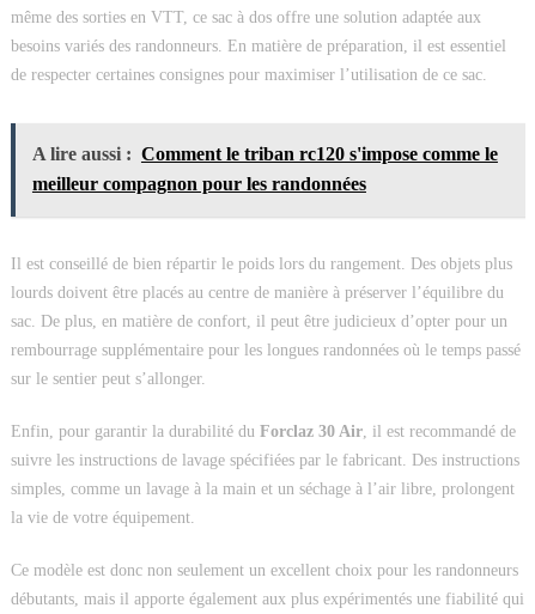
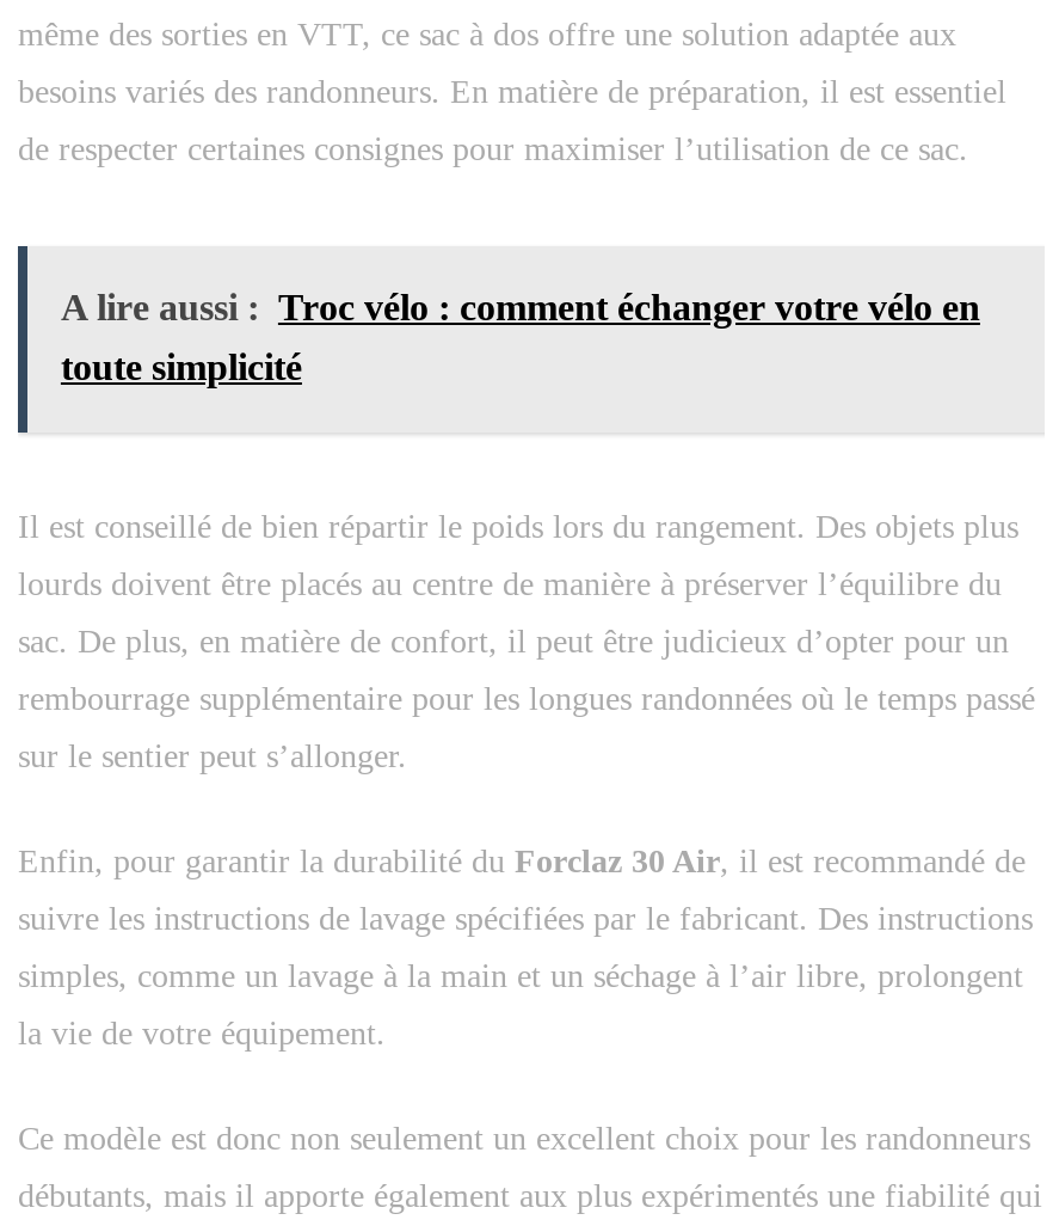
[32,144,498,164] A lire aussi : Comment le triban rc120 s'impose comme le -> [61,287,980,327] A lire aussi : Troc vélo : comment échanger votre vélo en
[32,174,366,194] meilleur compagnon pour les randonnées -> [61,347,302,387] toute simplicité

